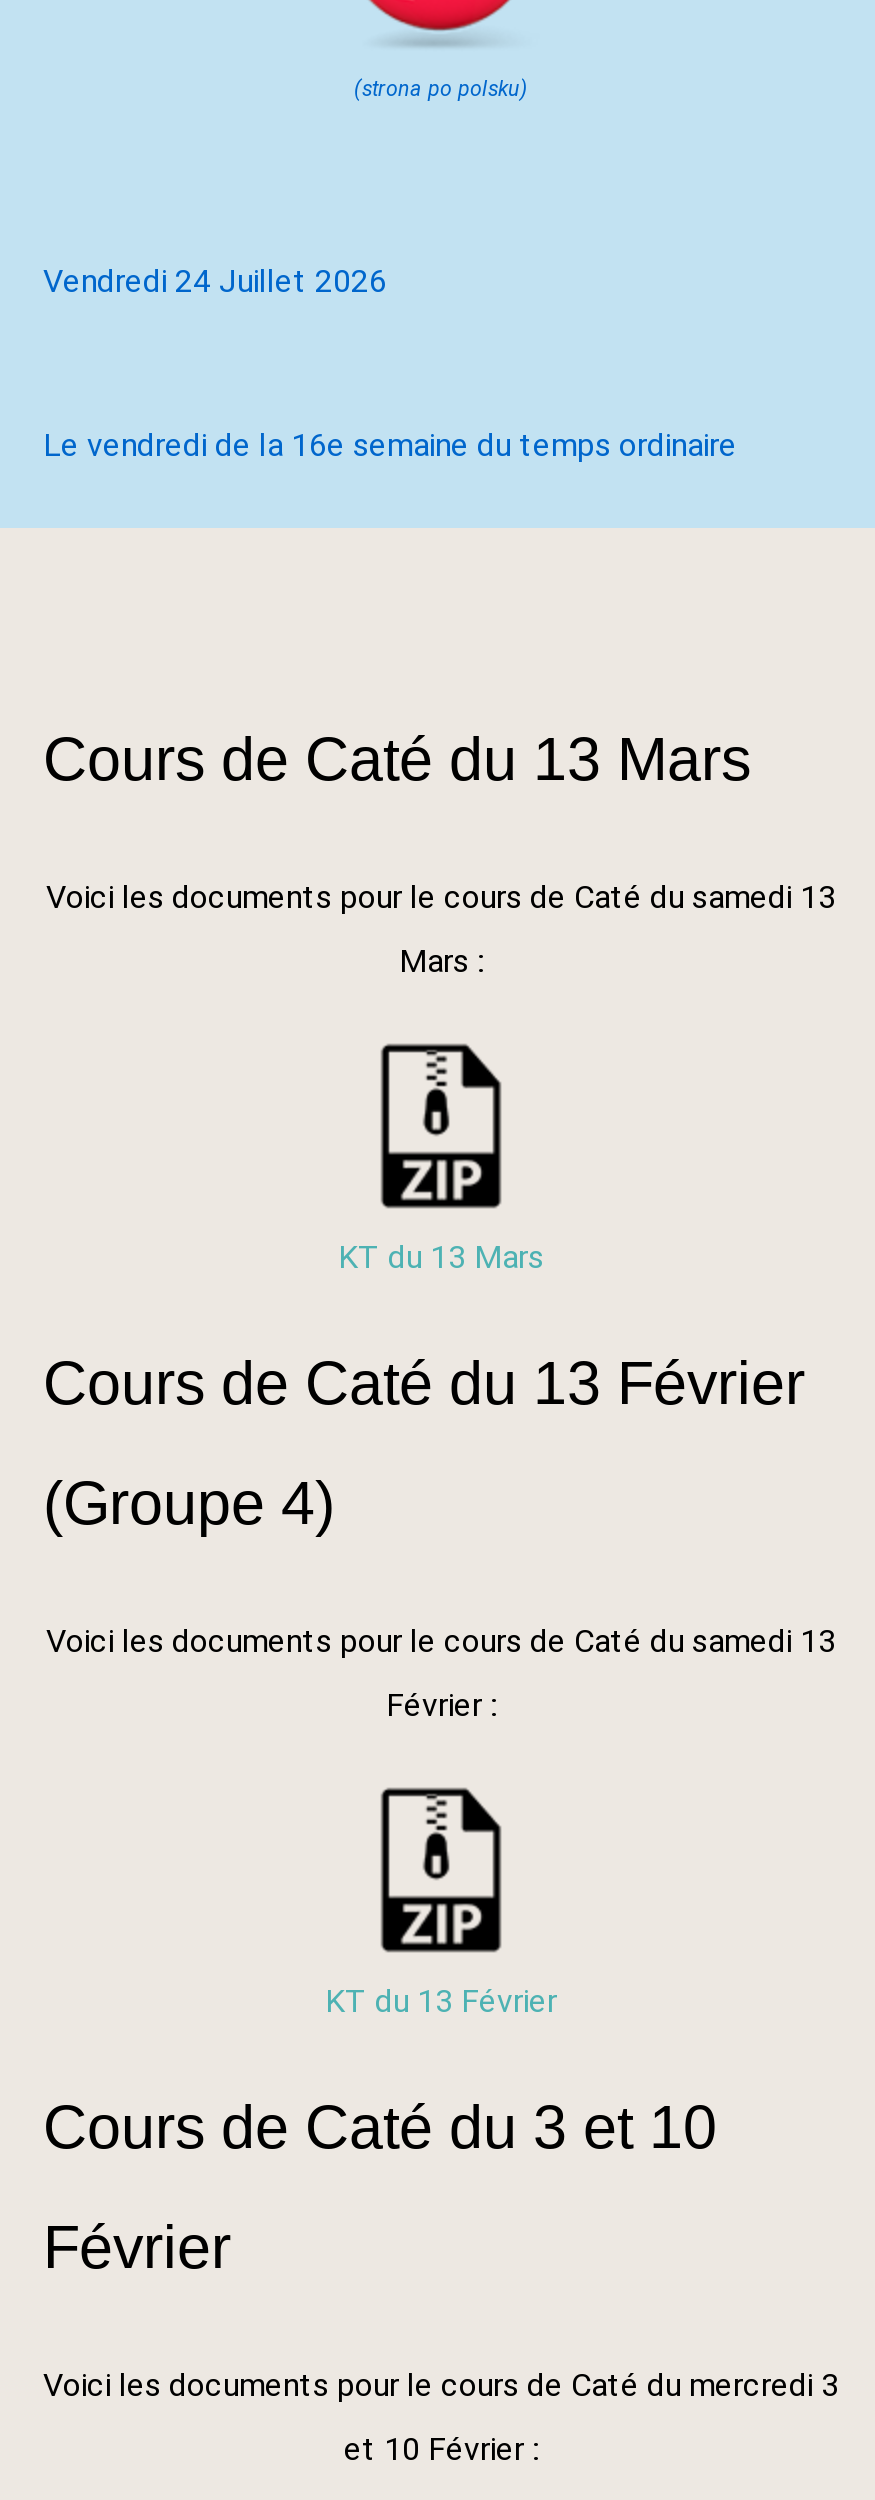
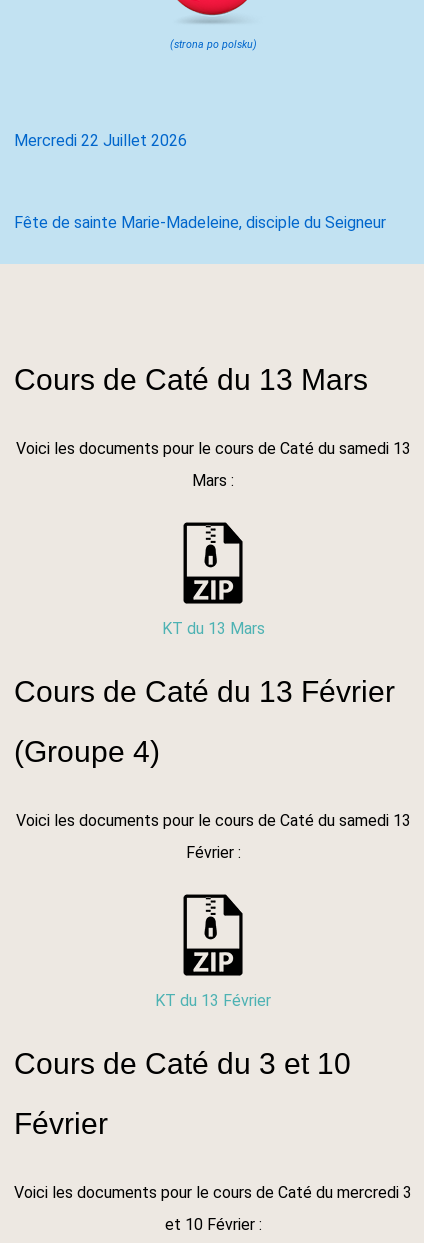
[43,262,387,300] Vendredi 24 Juillet 2026 -> [14,131,187,150] Mercredi 22 Juillet 2026
[43,426,737,464] Le vendredi de la 16e semaine du temps ordinaire -> [14,213,386,232] Fête de sainte Marie-Madeleine, disciple du Seigneur

